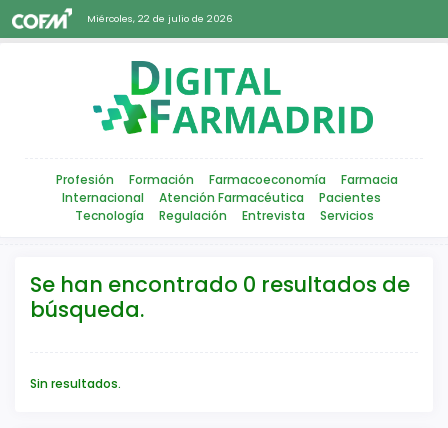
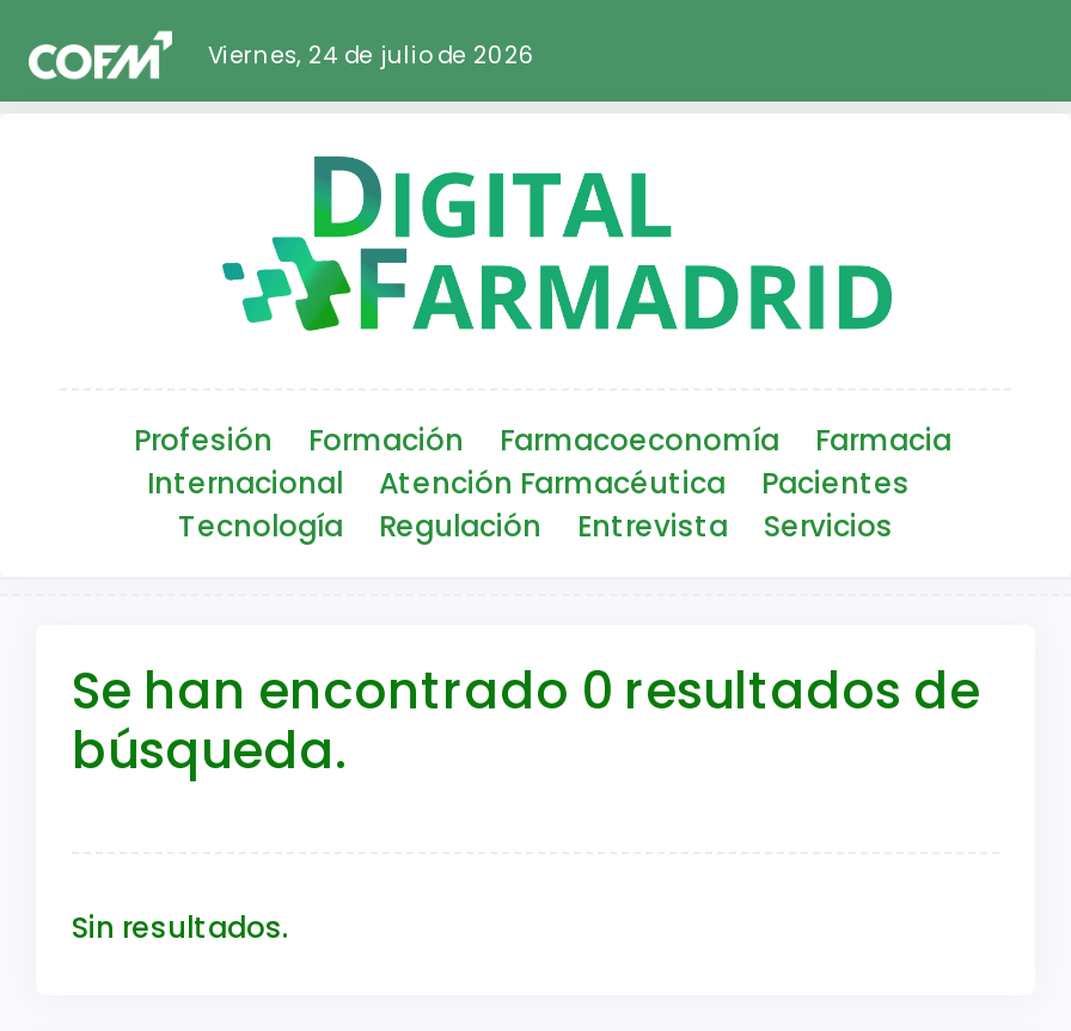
[87,12,233,25] Miércoles, 22 de julio de 2026 -> [208,39,535,70] Viernes, 24 de julio de 2026

